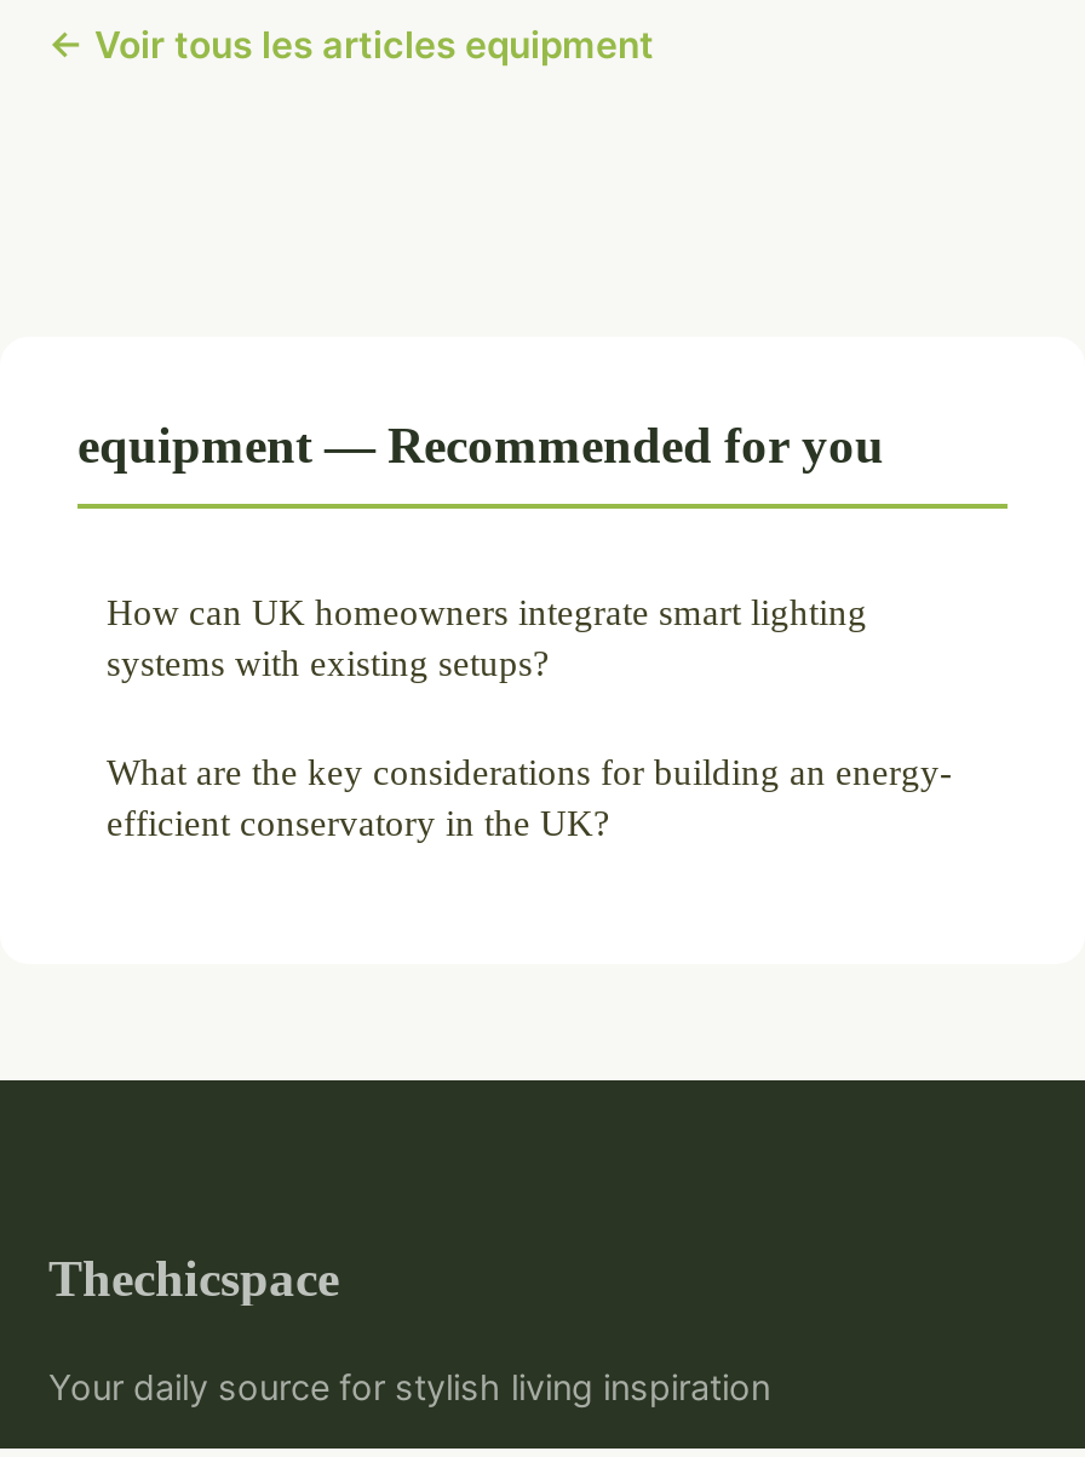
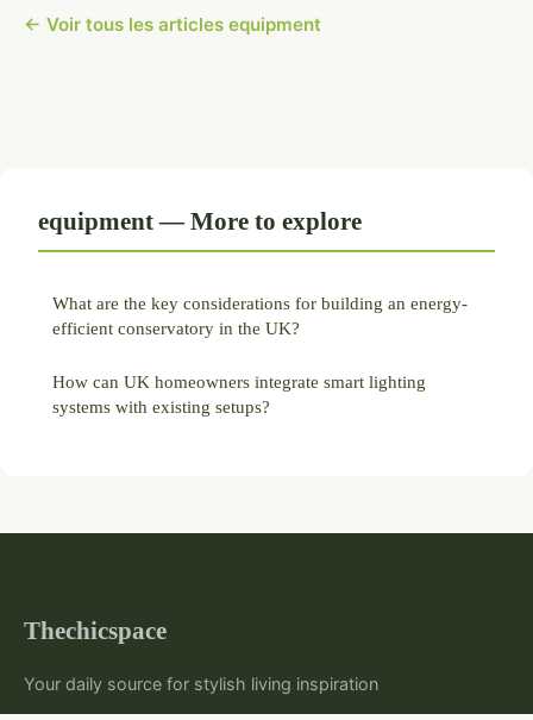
[77,417,884,472] equipment — Recommended for you -> [38,207,362,234] equipment — More to explore
moved [107,591,867,683] -> [52,371,426,417]: How can UK homeowners integrate smart lighting | systems with existing setups?
moved [107,751,952,843] -> [52,293,468,338]: What are the key considerations for building an energy- | efficient conservatory in the UK?

